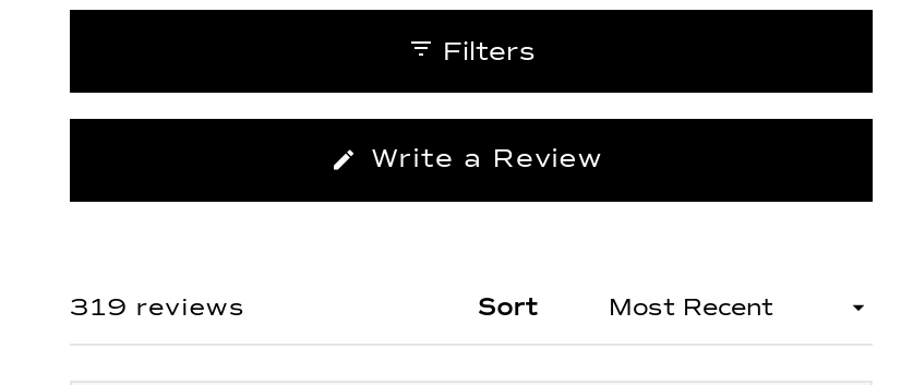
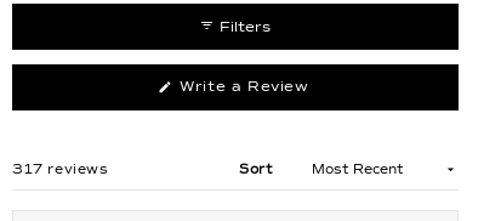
[70,295,246,319] 319 reviews -> [12,162,109,176] 317 reviews

